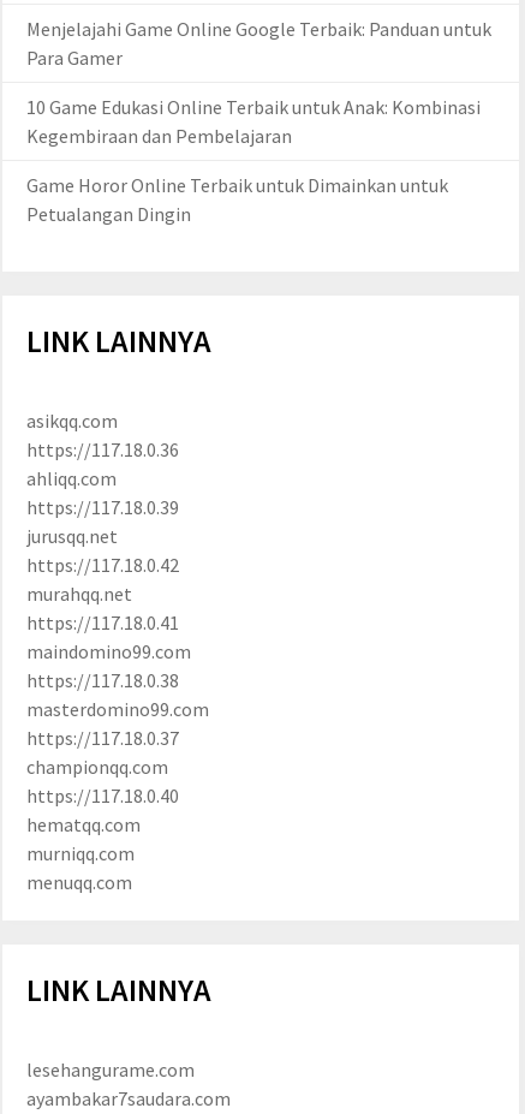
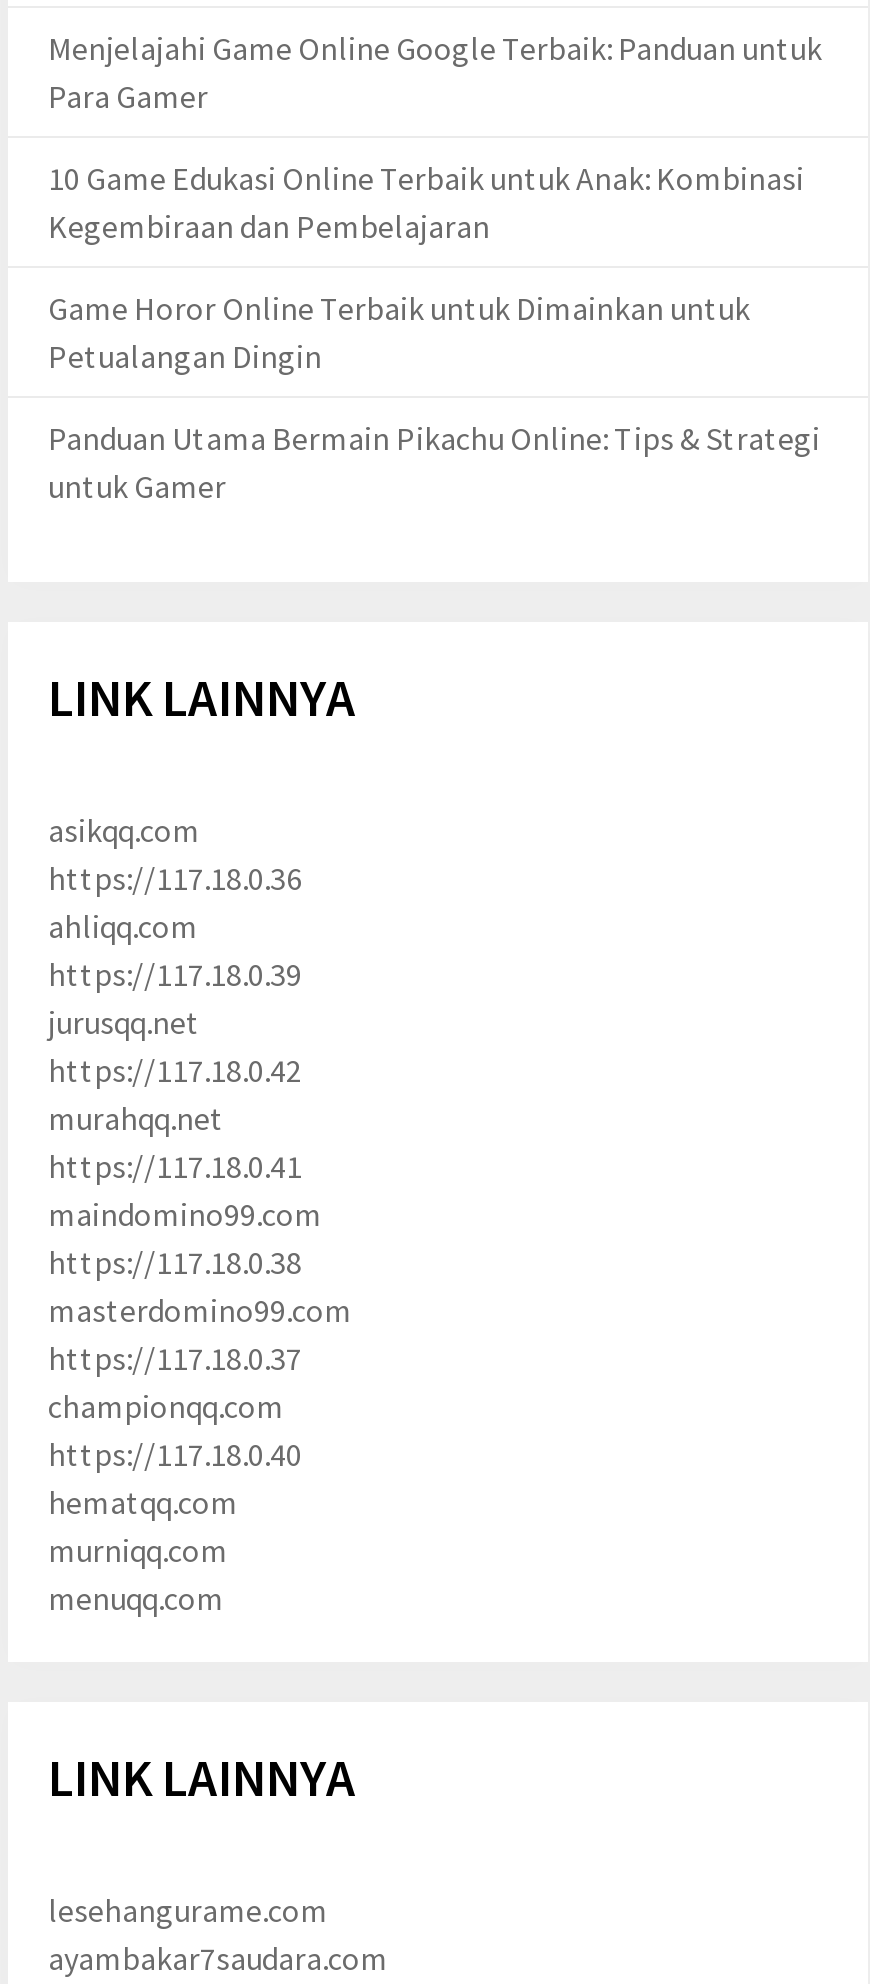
none -> [48,418,820,506] Panduan Utama Bermain Pikachu Online: Tips & Strategi | untuk Gamer

